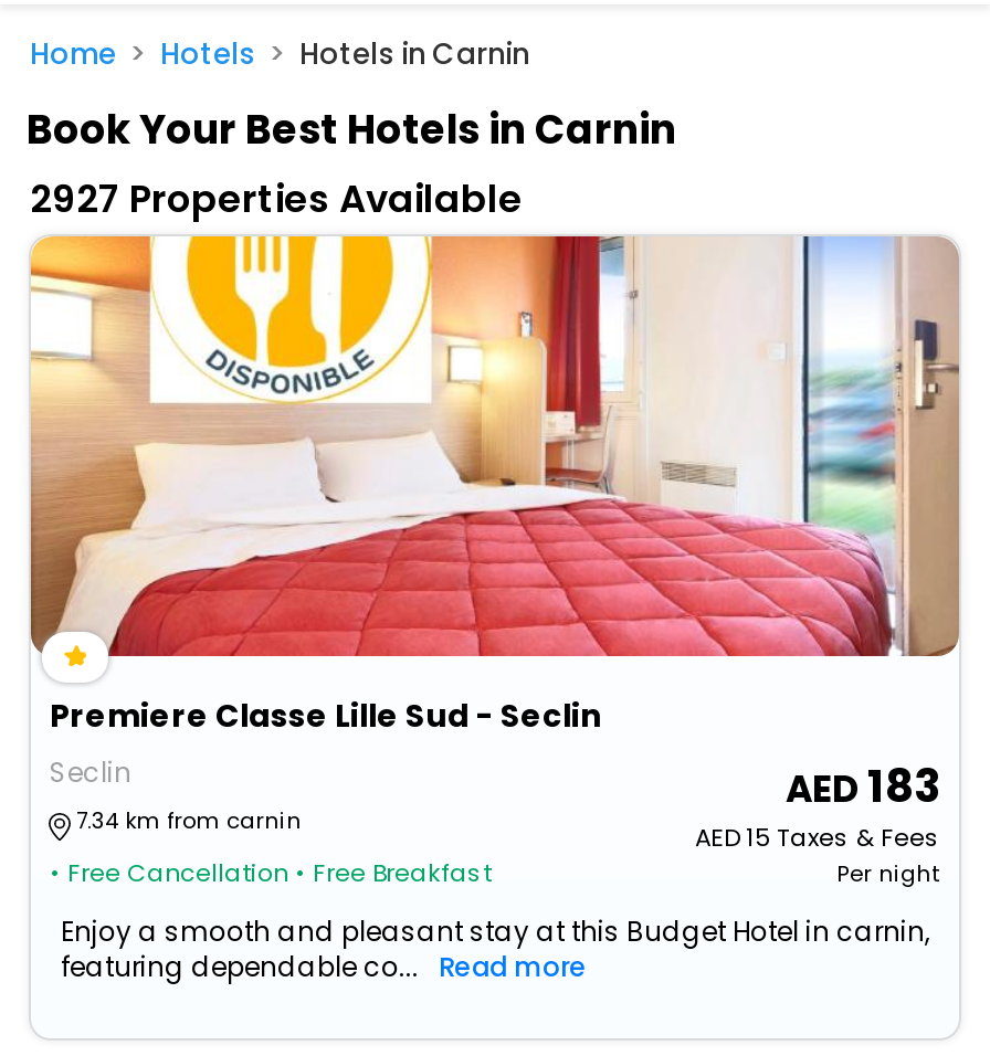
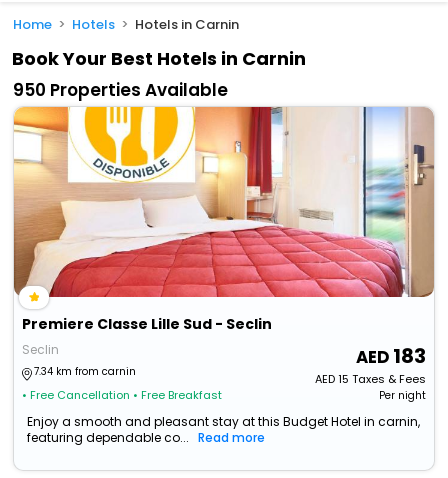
[30,173,522,226] 2927 Properties Available -> [13,78,228,102] 950 Properties Available

